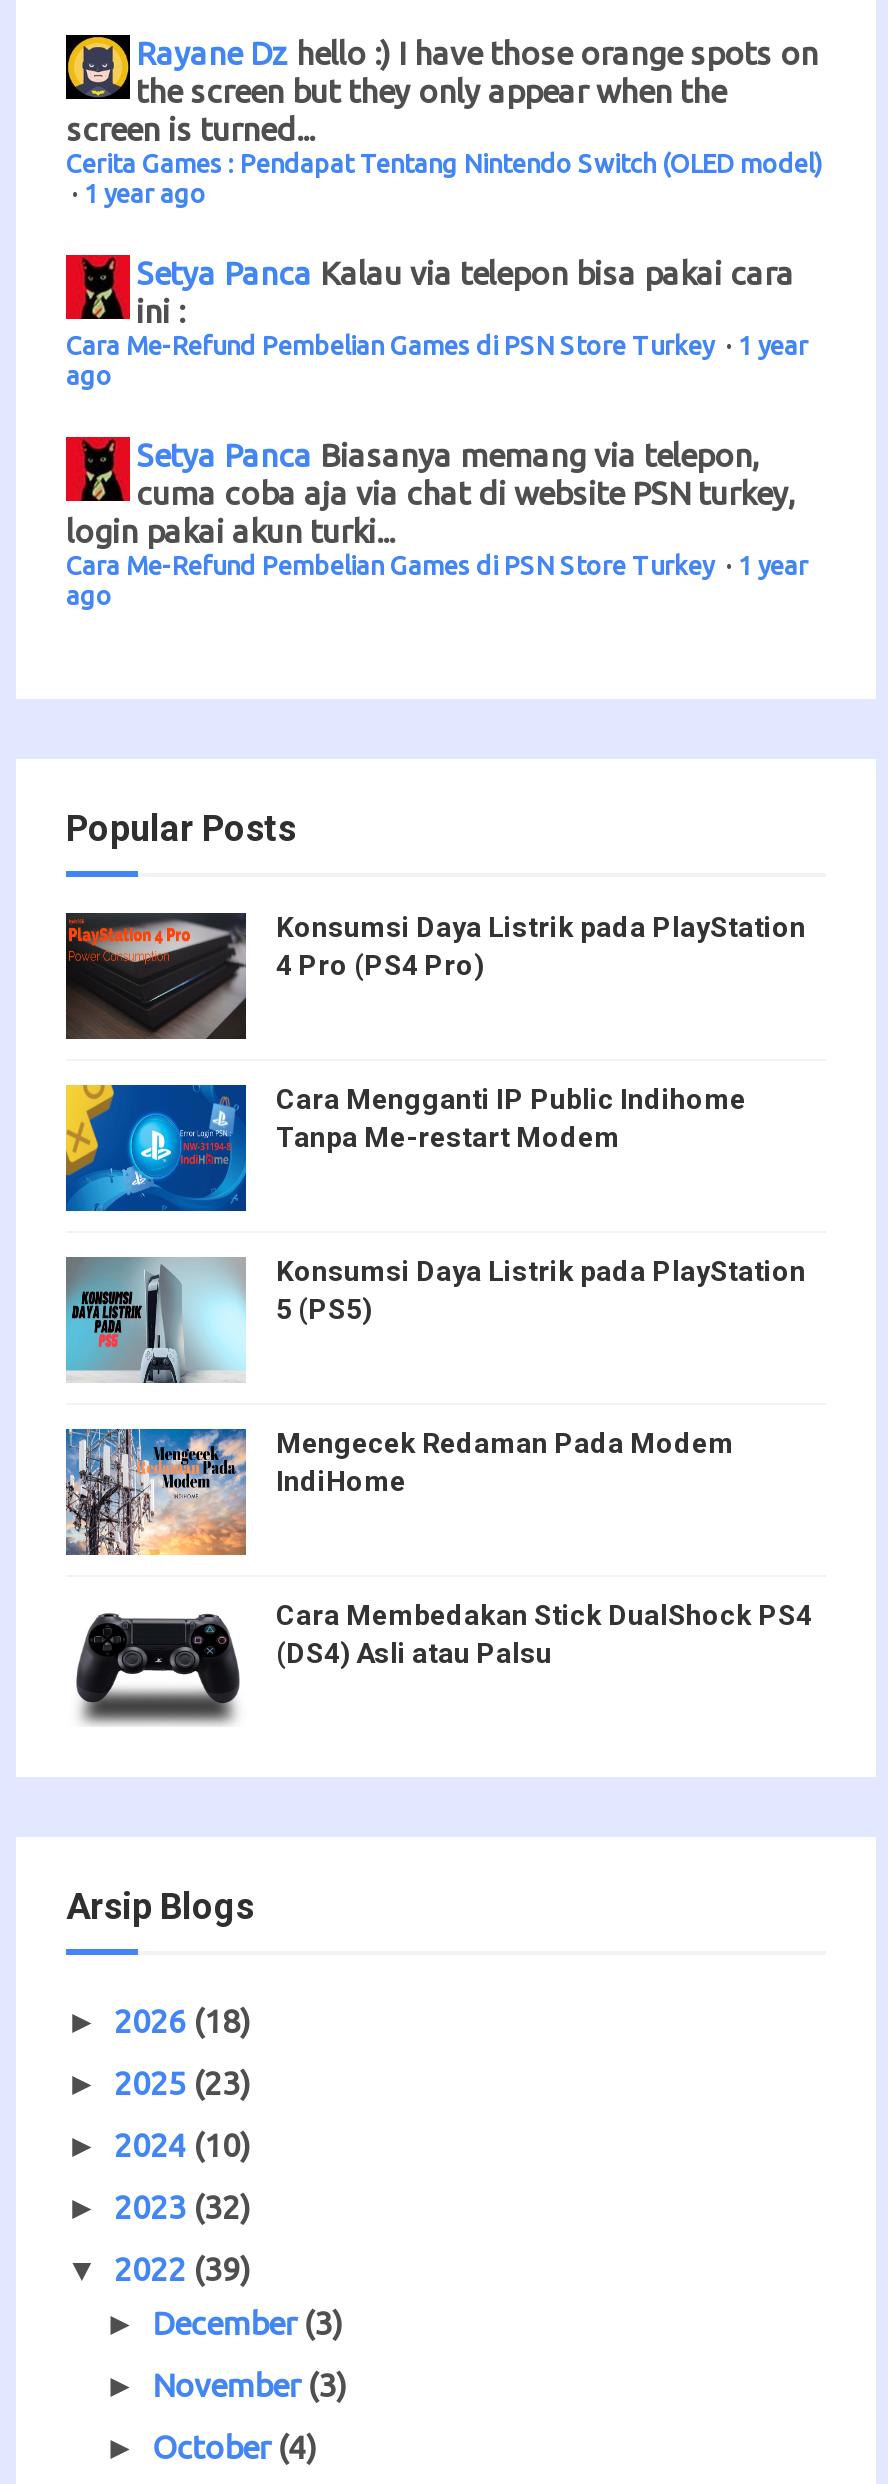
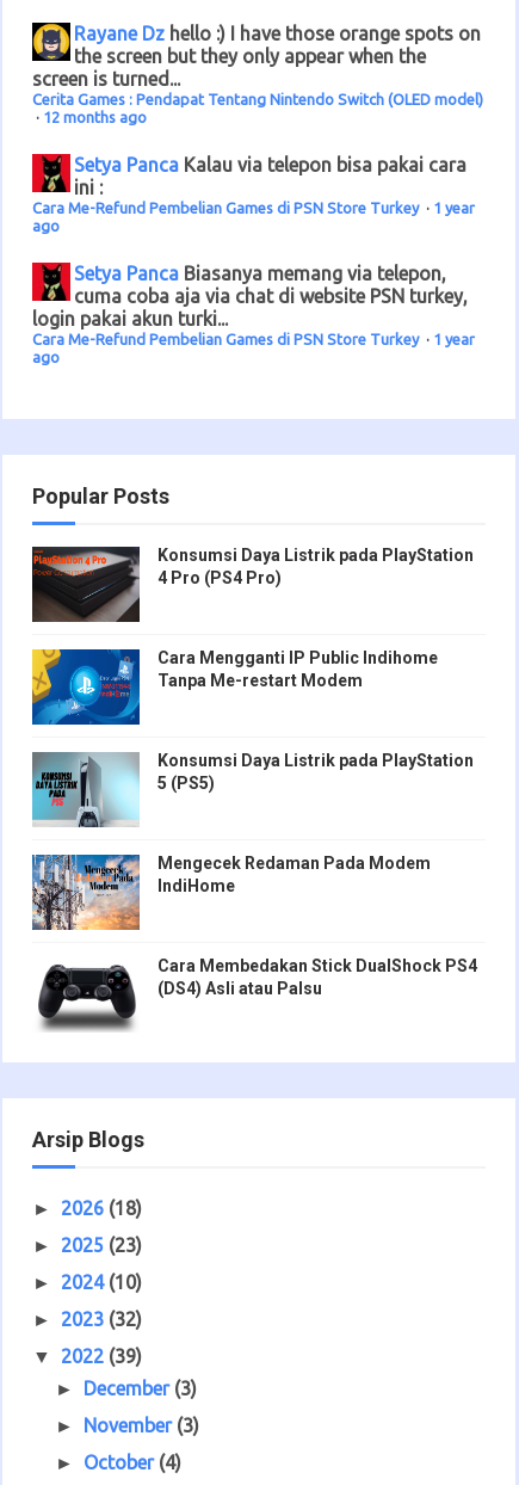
[66,178,206,206] · 1 year ago -> [32,108,147,125] · 12 months ago

